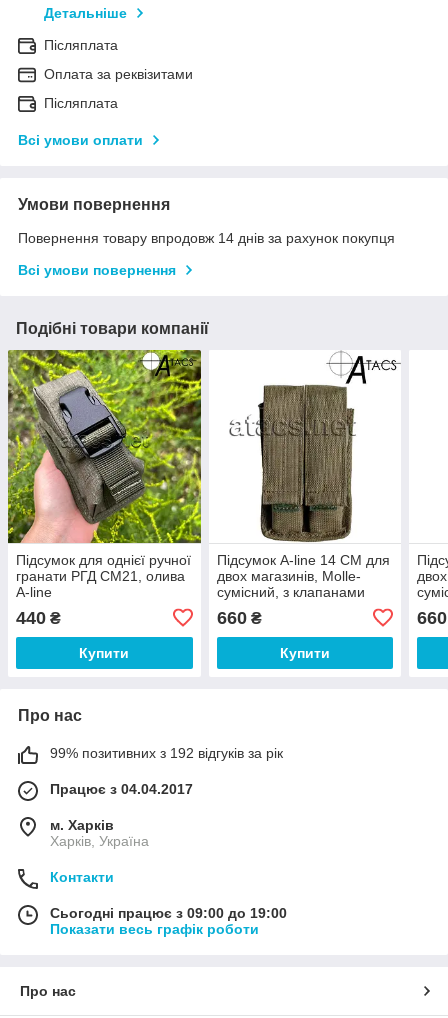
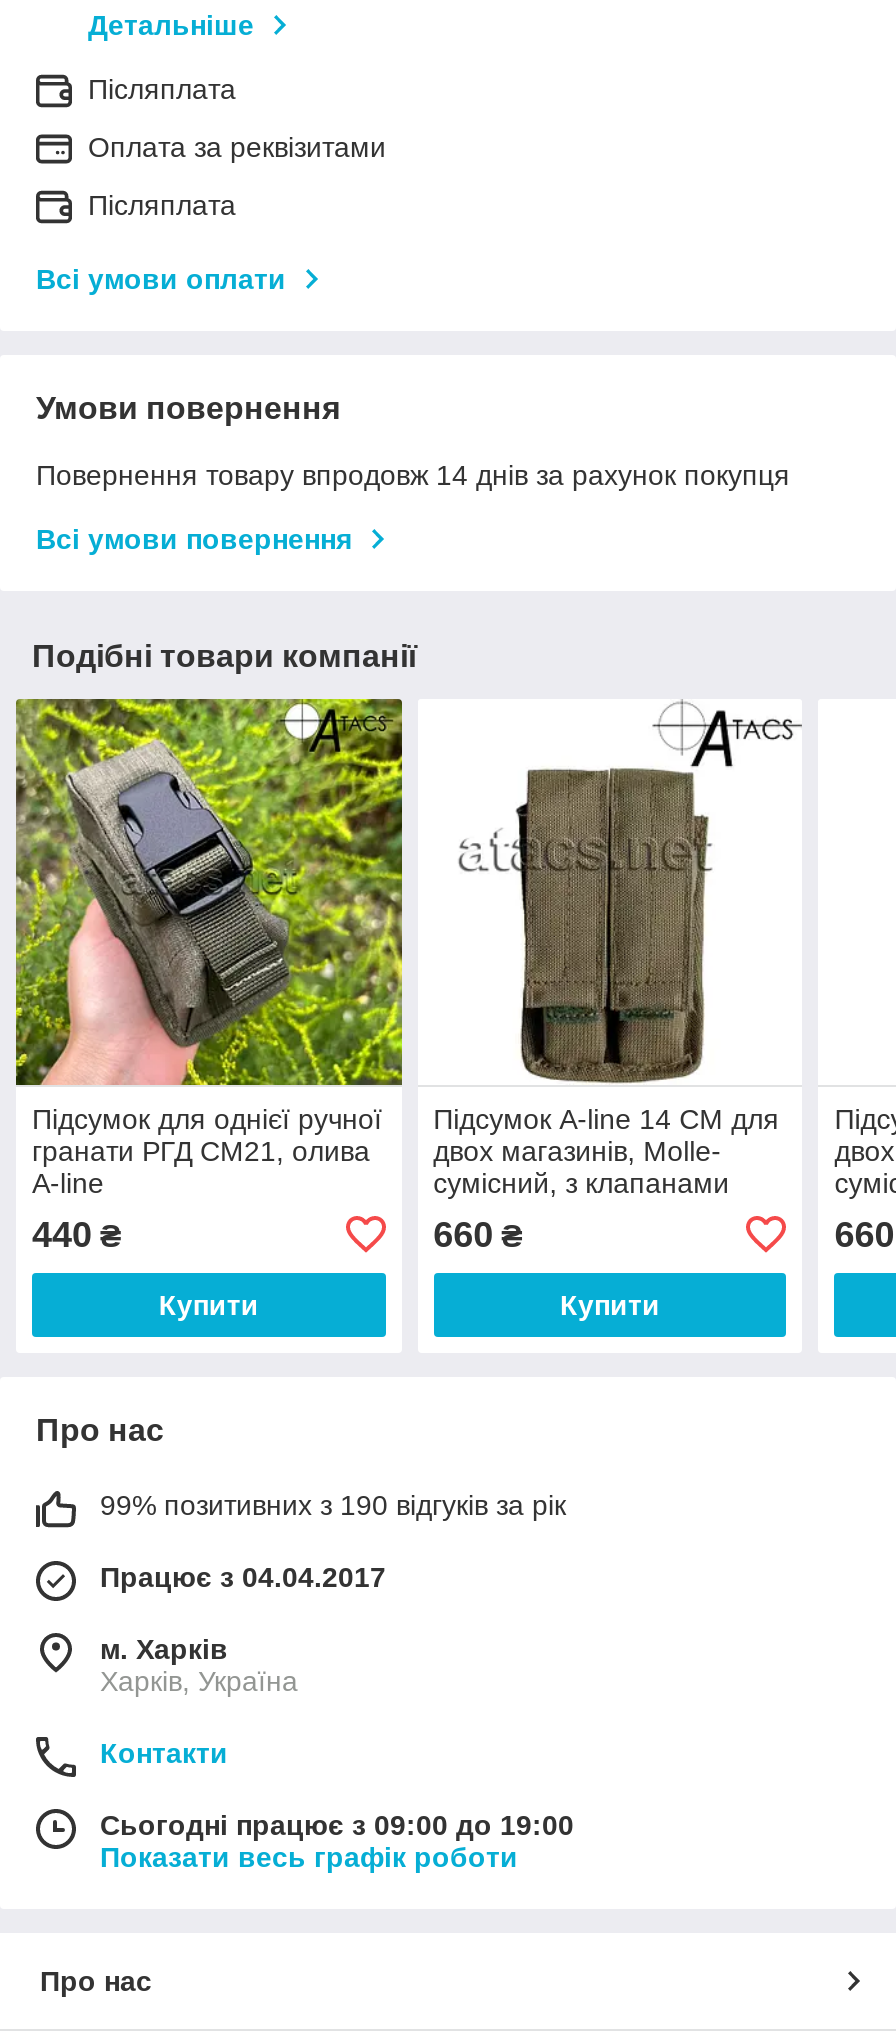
[50,745,283,761] 99% позитивних з 192 відгуків за рік -> [100,1489,566,1521] 99% позитивних з 190 відгуків за рік

